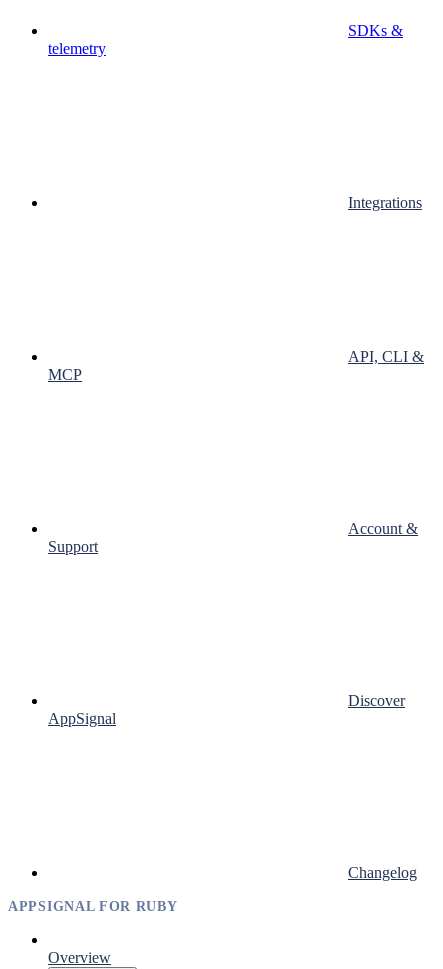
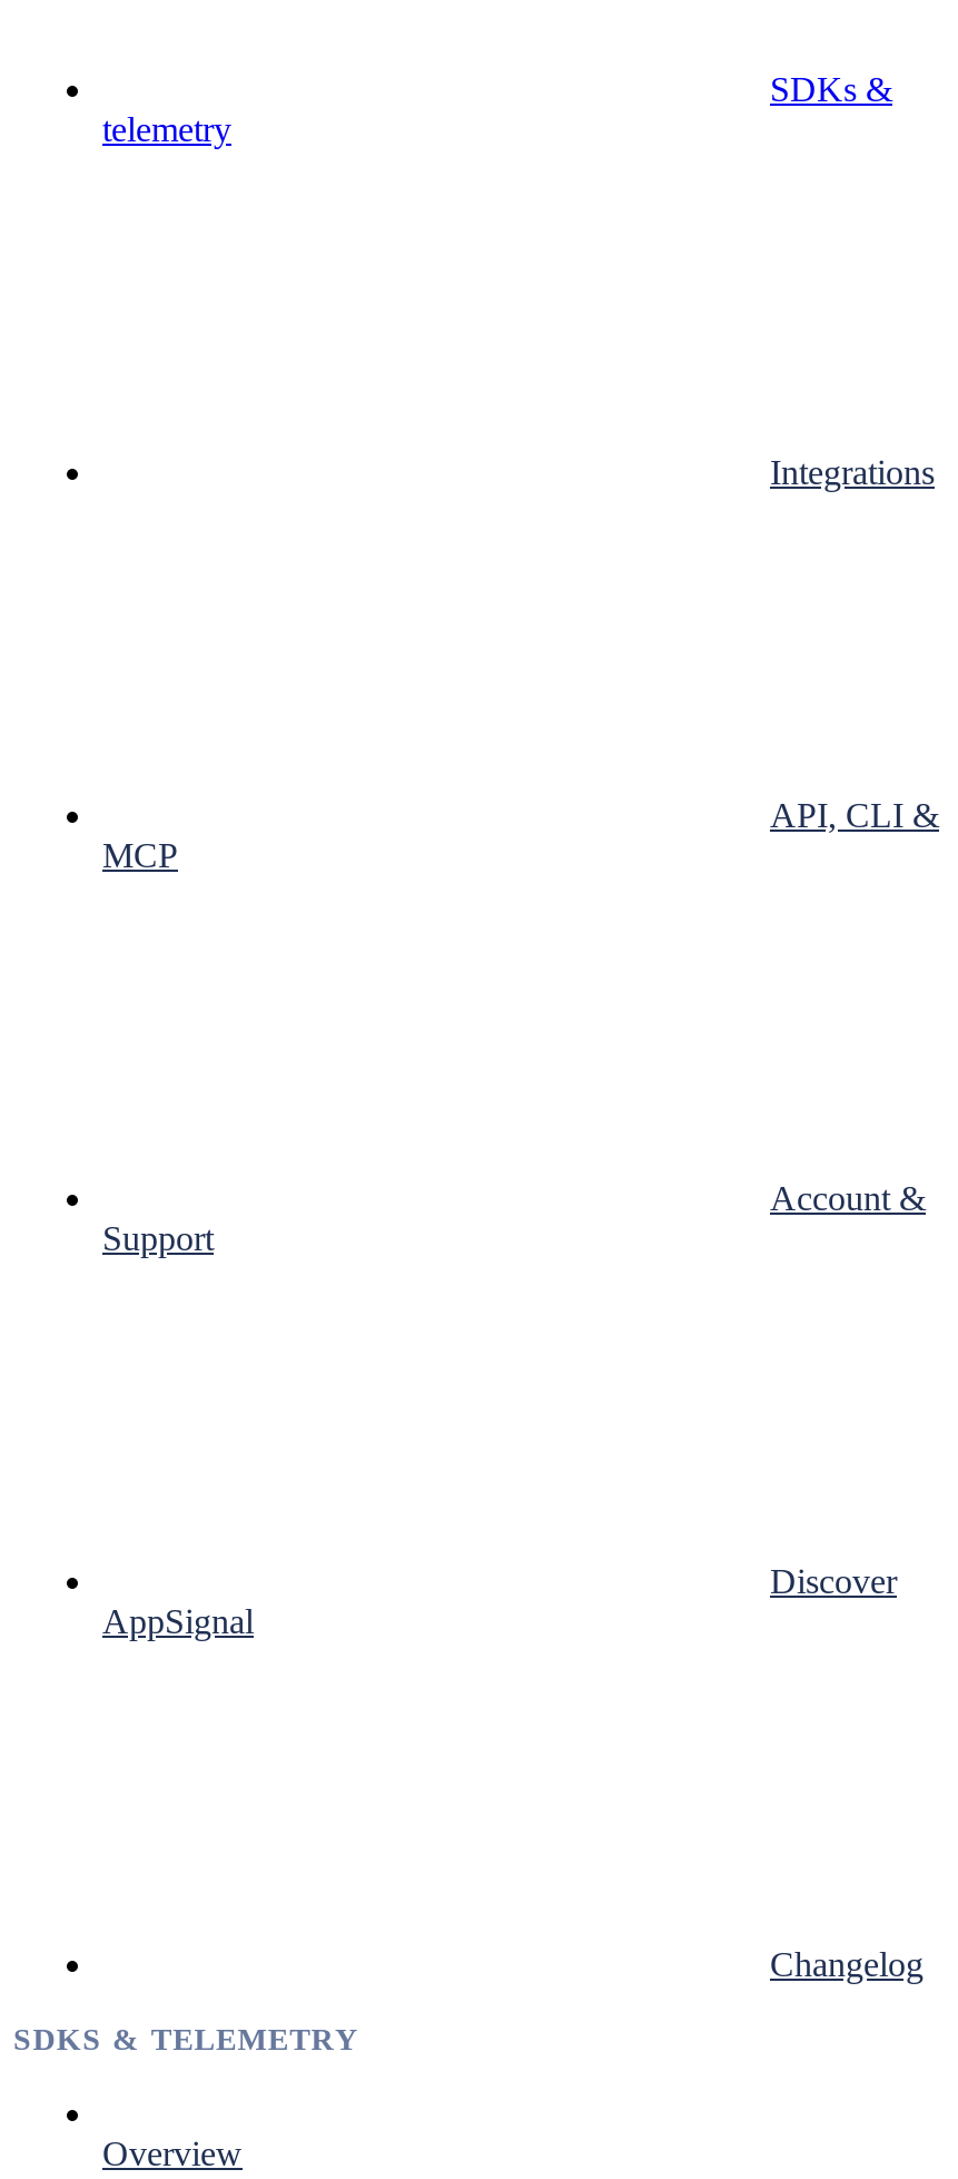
[8,899,178,914] APPSIGNAL FOR RUBY -> [13,2022,359,2056] SDKS & TELEMETRY

